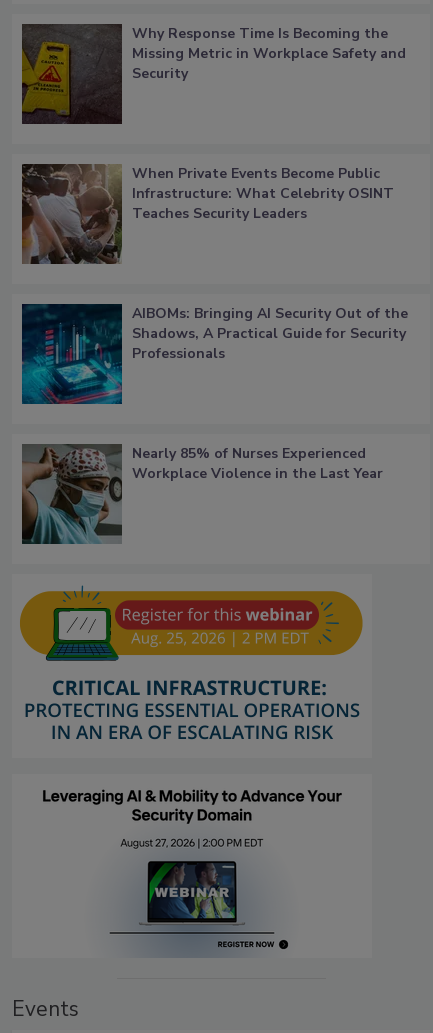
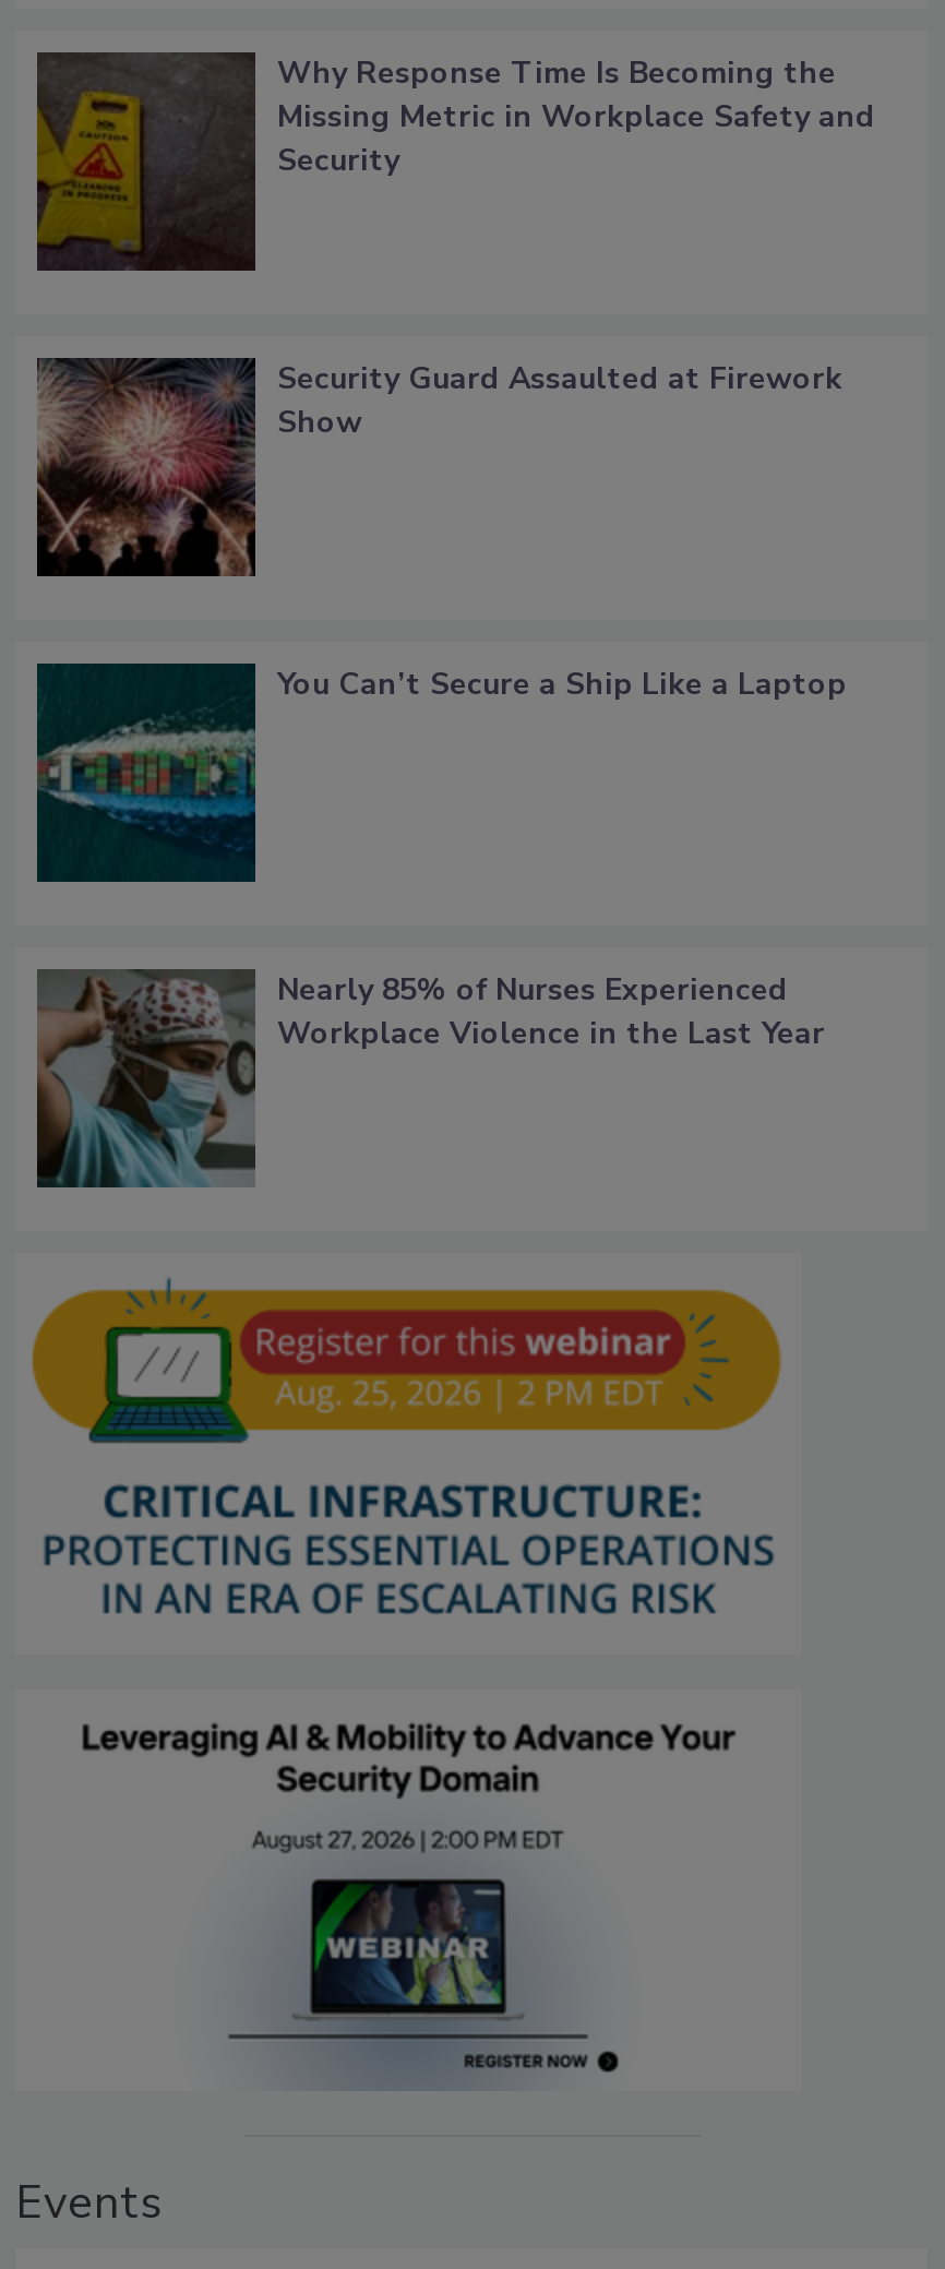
[21,163,394,265] [image] | When Private Events Become Public | Infrastructure: What Celebrity OSINT | Teaches Security Leaders -> [35,356,842,578] [image] | Security Guard Assaulted at Firework | Show
[21,304,408,405] [image] | AIBOMs: Bringing AI Security Out of the | Shadows, A Practical Guide for Security | Professionals -> [35,664,847,884] [image] | You Can’t Secure a Ship Like a Laptop

